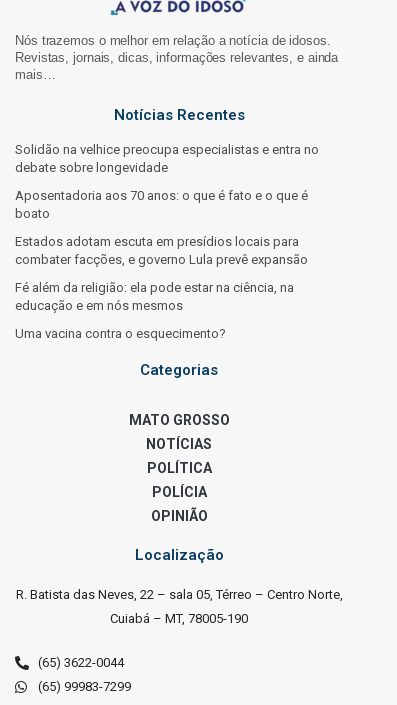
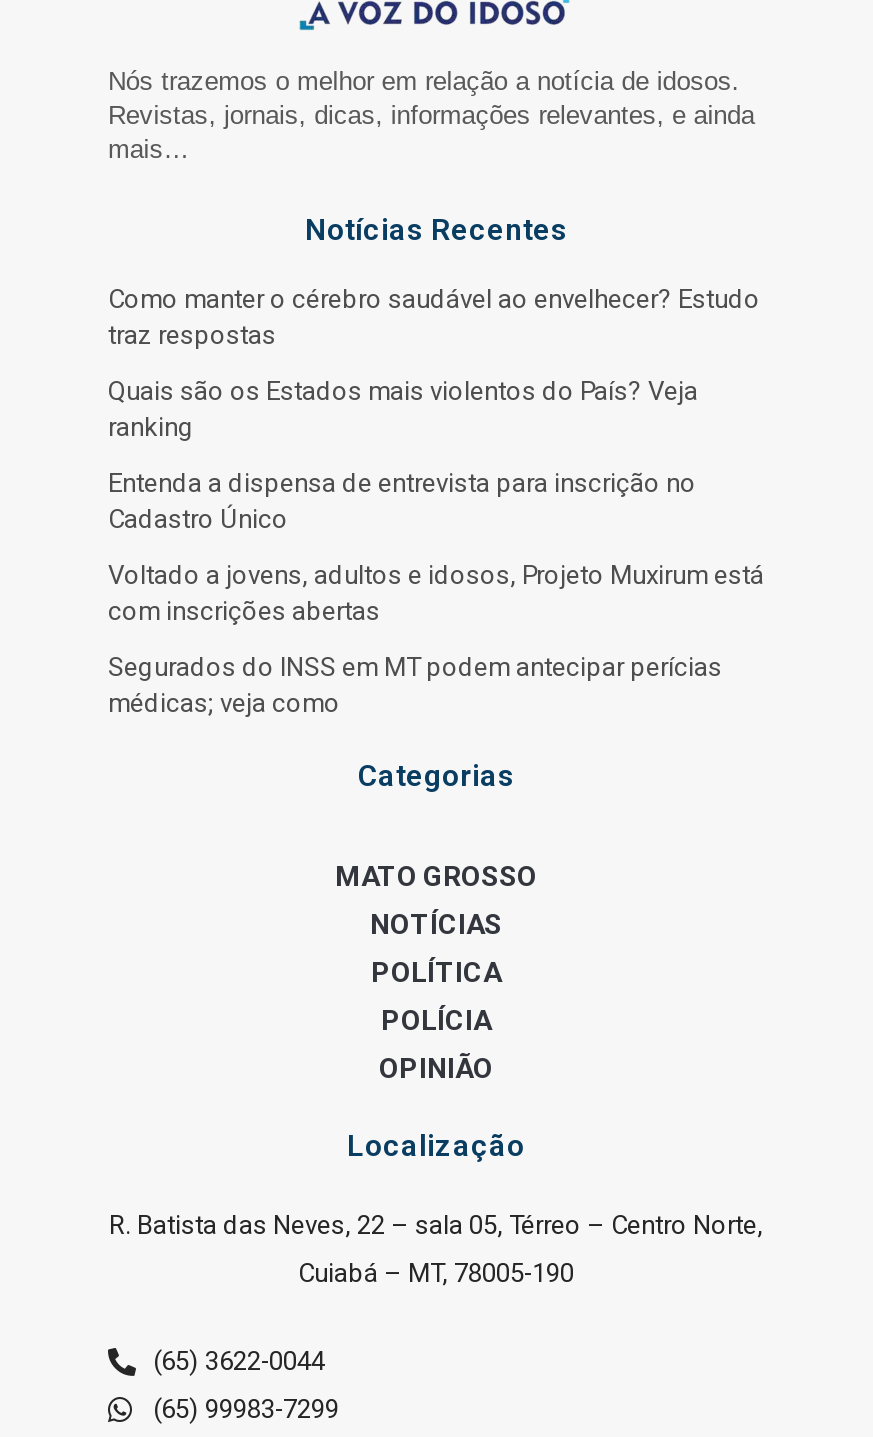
[15,142,319,175] Solidão na velhice preocupa especialistas e entra no | debate sobre longevidade -> [108,284,760,350] Como manter o cérebro saudável ao envelhecer? Estudo | traz respostas
[15,188,308,221] Aposentadoria aos 70 anos: o que é fato e o que é | boato -> [108,376,698,442] Quais são os Estados mais violentos do País? Veja | ranking
[15,234,308,267] Estados adotam escuta em presídios locais para | combater facções, e governo Lula prevê expansão -> [108,468,696,534] Entenda a dispensa de entrevista para inscrição no | Cadastro Único
[15,280,294,313] Fé além da religião: ela pode estar na ciência, na | educação e em nós mesmos -> [108,560,764,626] Voltado a jovens, adultos e idosos, Projeto Muxirum está | com inscrições abertas
[15,326,226,341] Uma vacina contra o esquecimento? -> [108,652,722,718] Segurados do INSS em MT podem antecipar perícias | médicas; veja como

